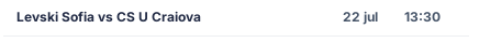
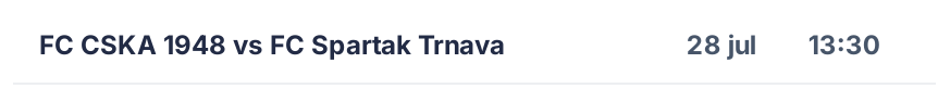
[16,9,378,25] Levski Sofia vs CS U Craiova | 22 jul -> [39,29,756,62] FC CSKA 1948 vs FC Spartak Trnava | 28 jul

